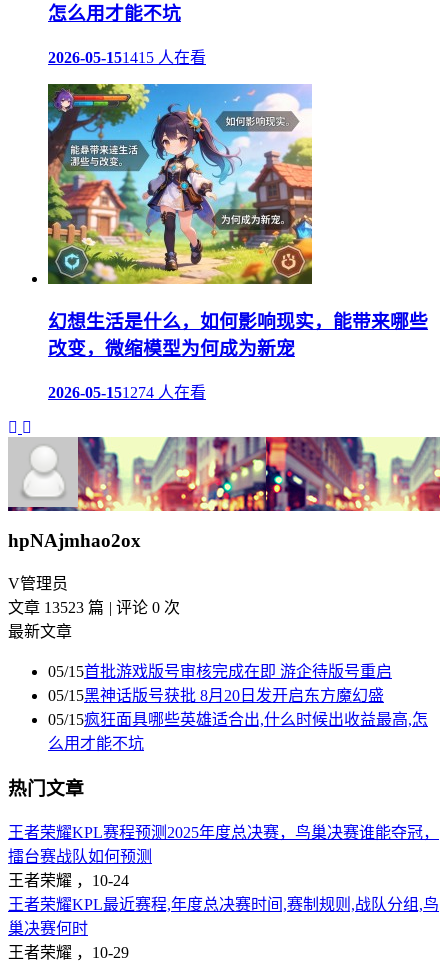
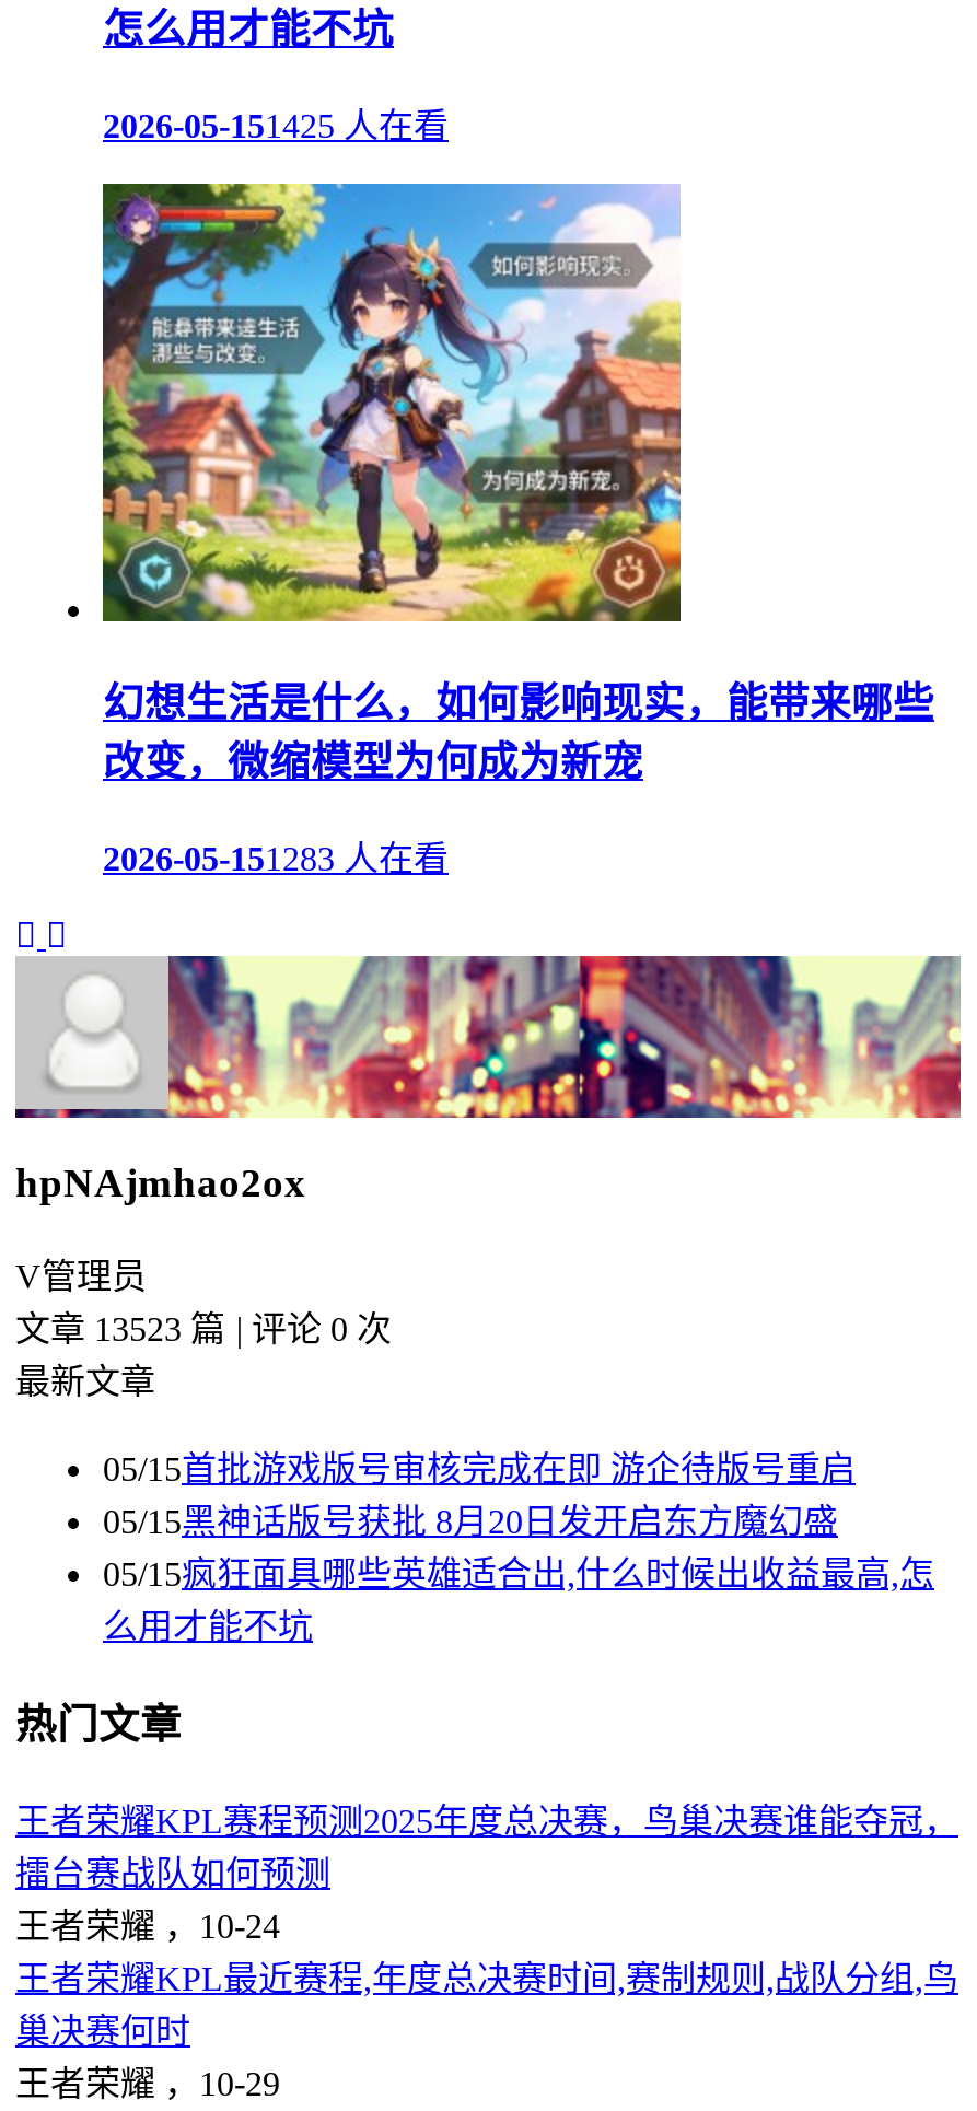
[48,49,206,66] 2026-05-151415 人在看 -> [103,106,449,144] 2026-05-151425 人在看
[48,384,206,401] 2026-05-151274 人在看 -> [103,840,449,877] 2026-05-151283 人在看

